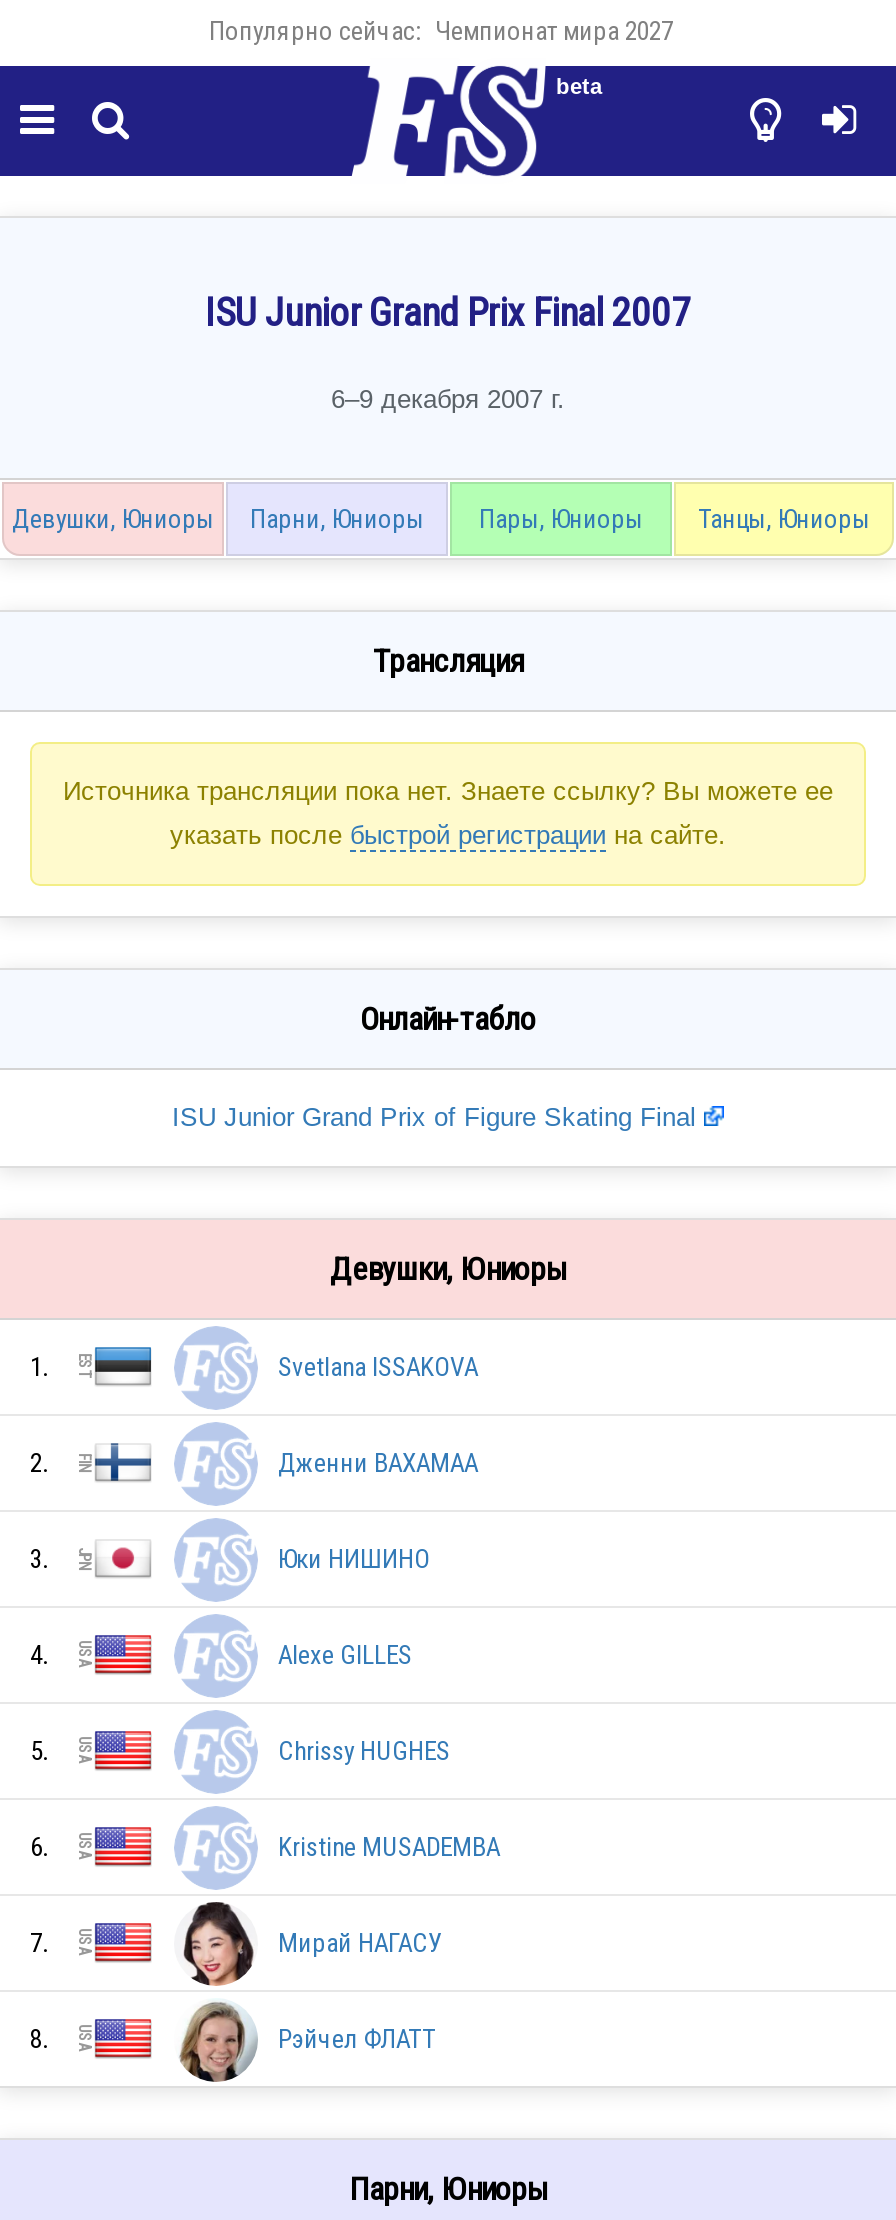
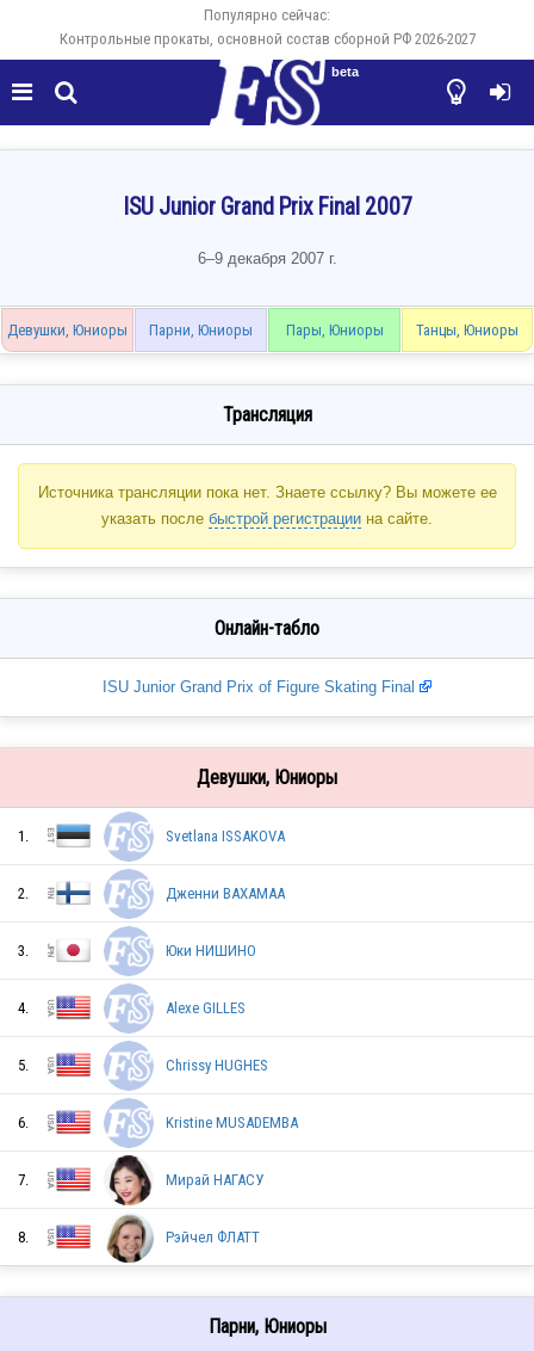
[209,16,673,46] Популярно сейчас: Чемпионат мира 2027 -> [59,6,475,48] Популярно сейчас: | Контрольные прокаты, основной состав сборной РФ 2026-2027

